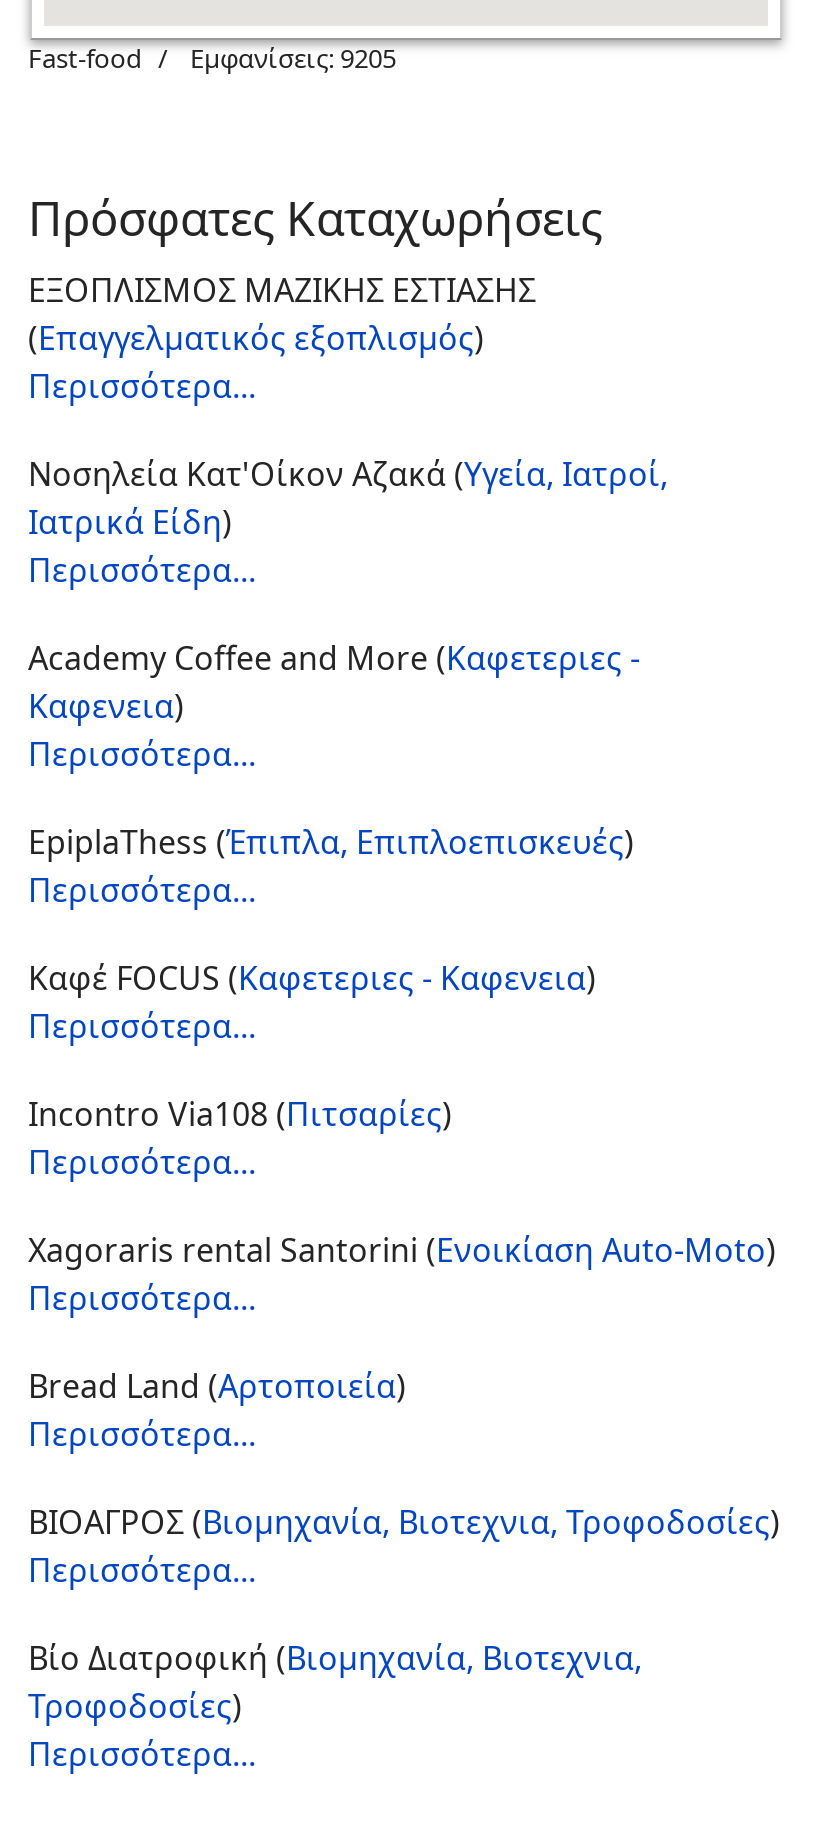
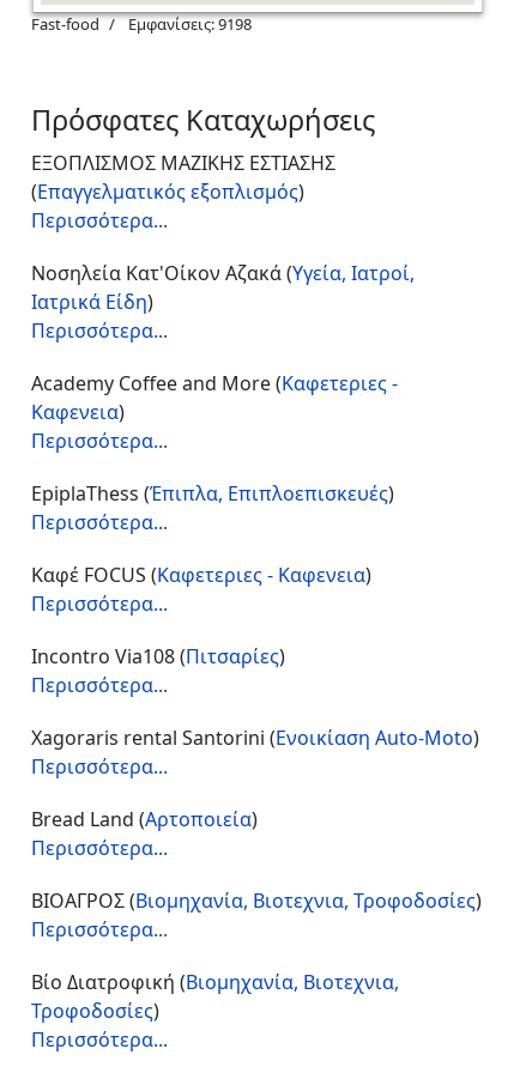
[28,40,396,76] Fast-food Εμφανίσεις: 9205 -> [31,13,252,35] Fast-food Εμφανίσεις: 9198

